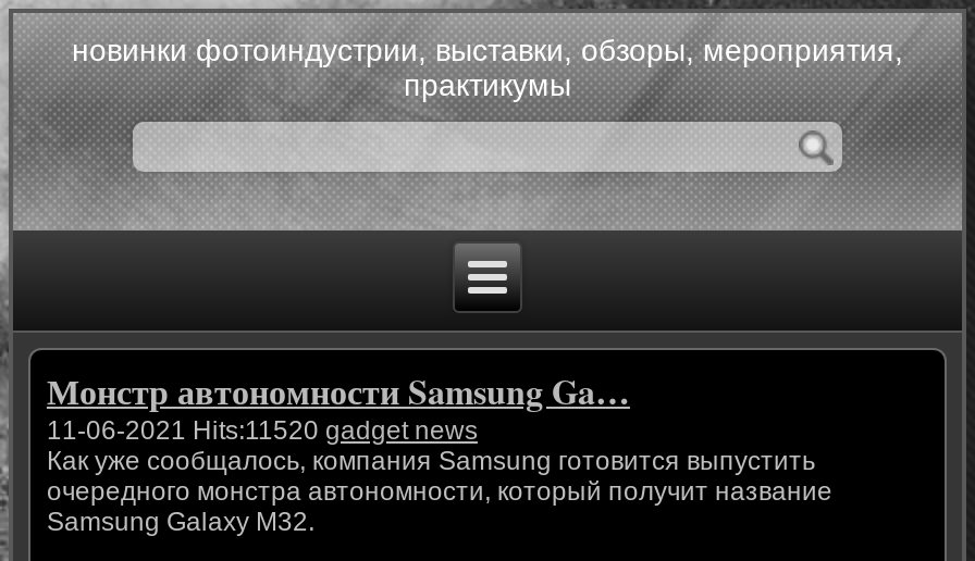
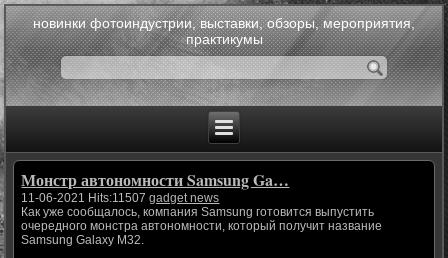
[47,416,478,447] 11-06-2021 Hits:11520 gadget news -> [21,191,219,205] 11-06-2021 Hits:11507 gadget news

